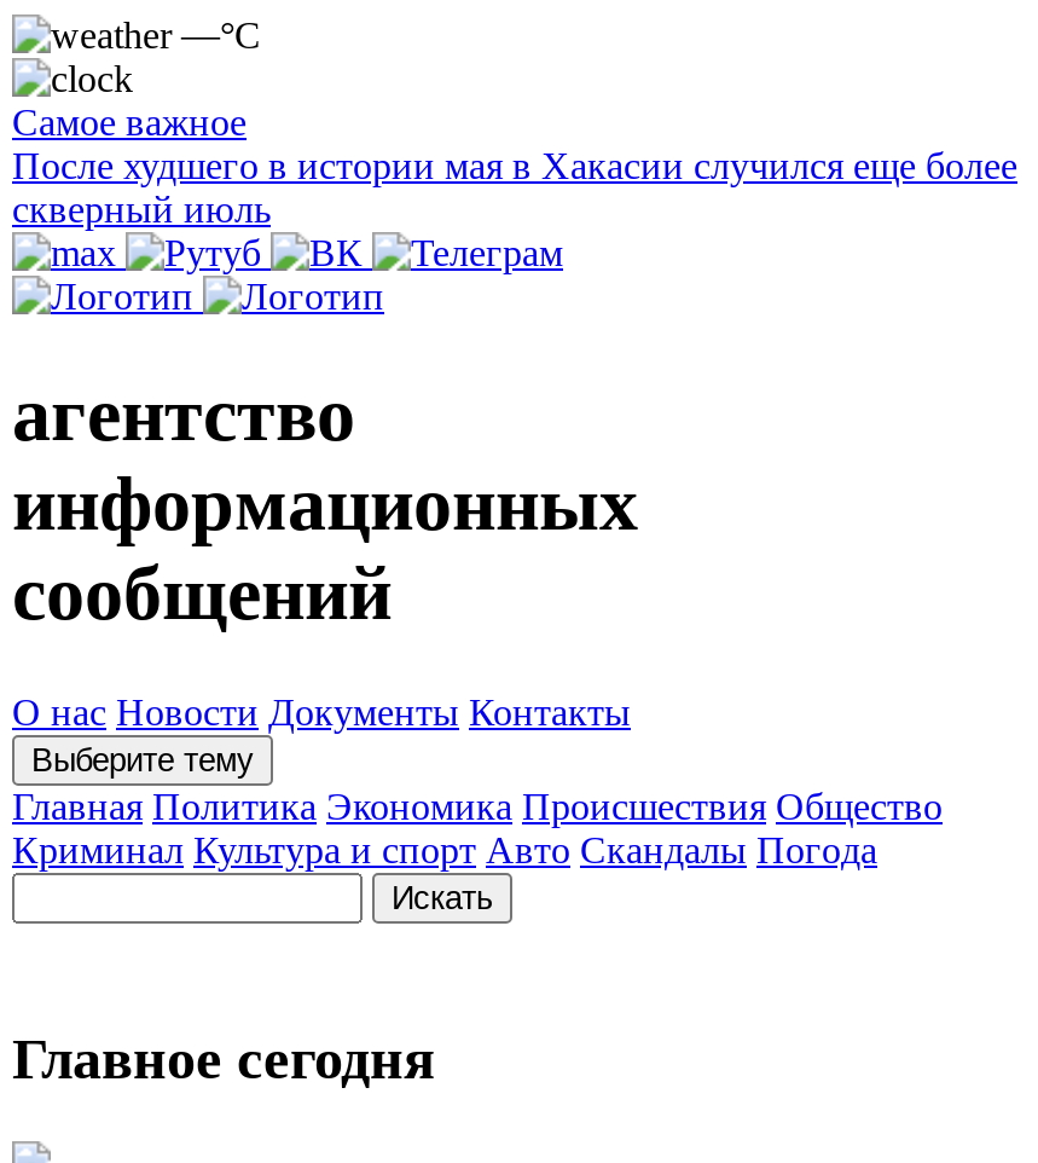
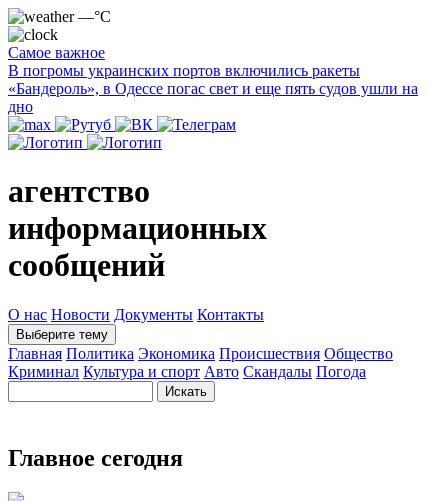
[12,145,1017,230] После худшего в истории мая в Хакасии случился еще более | скверный июль -> [8,62,418,115] В погромы украинских портов включились ракеты | «Бандероль», в Одессе погас свет и еще пять судов ушли на | дно

